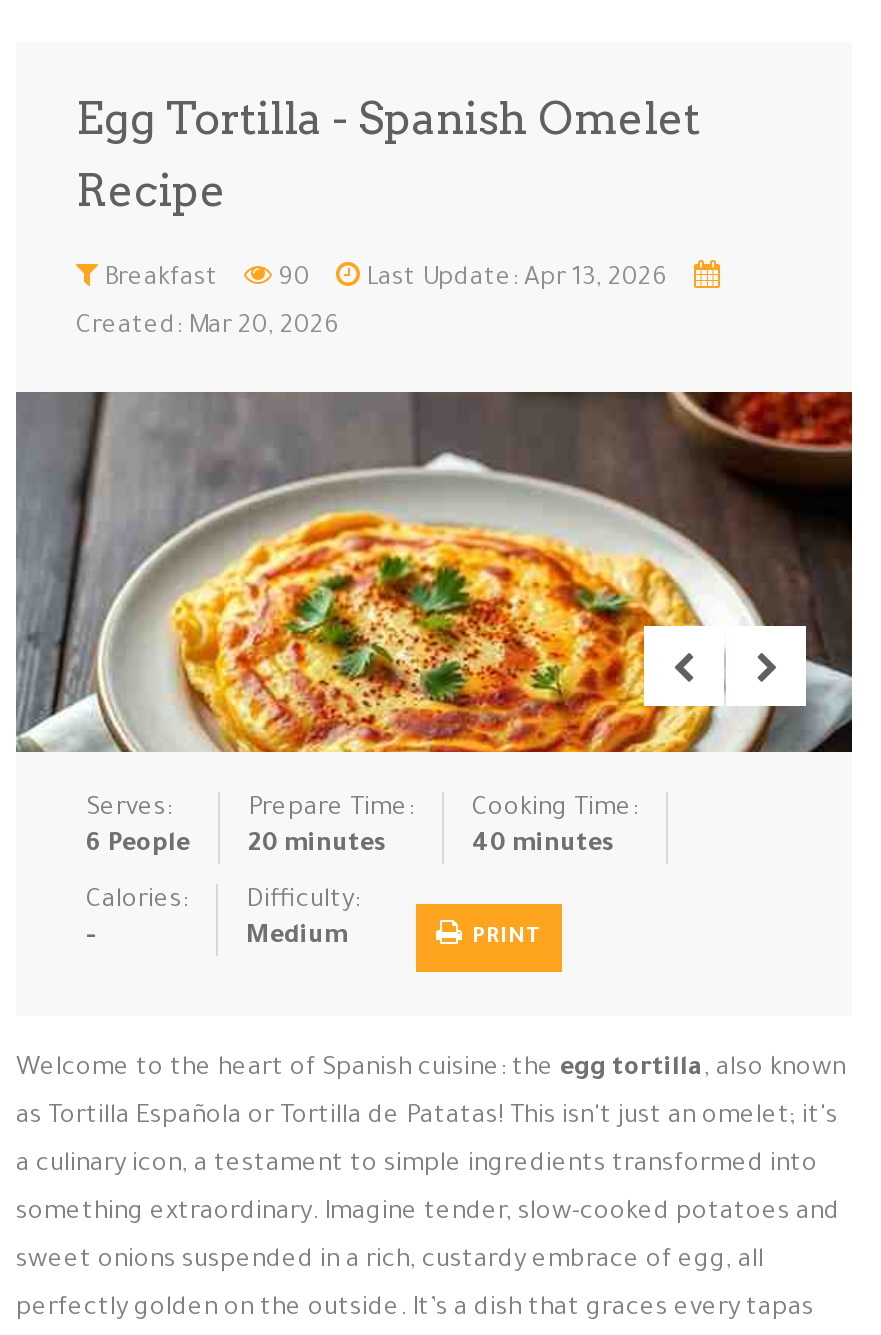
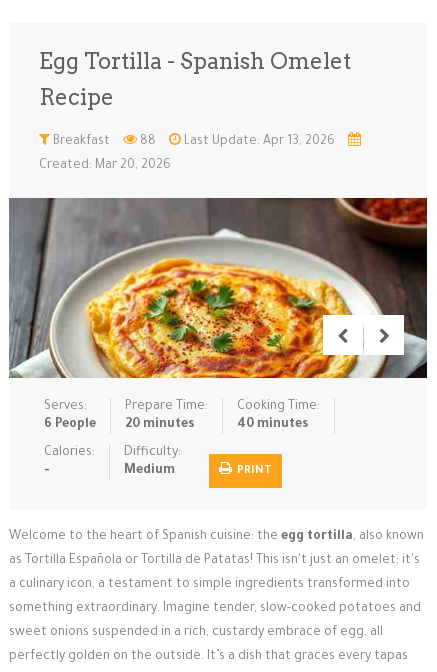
[98,266,674,294] Breakfast 90 Last Update: Apr 13, 2026 -> [50,135,338,149] Breakfast 88 Last Update: Apr 13, 2026

